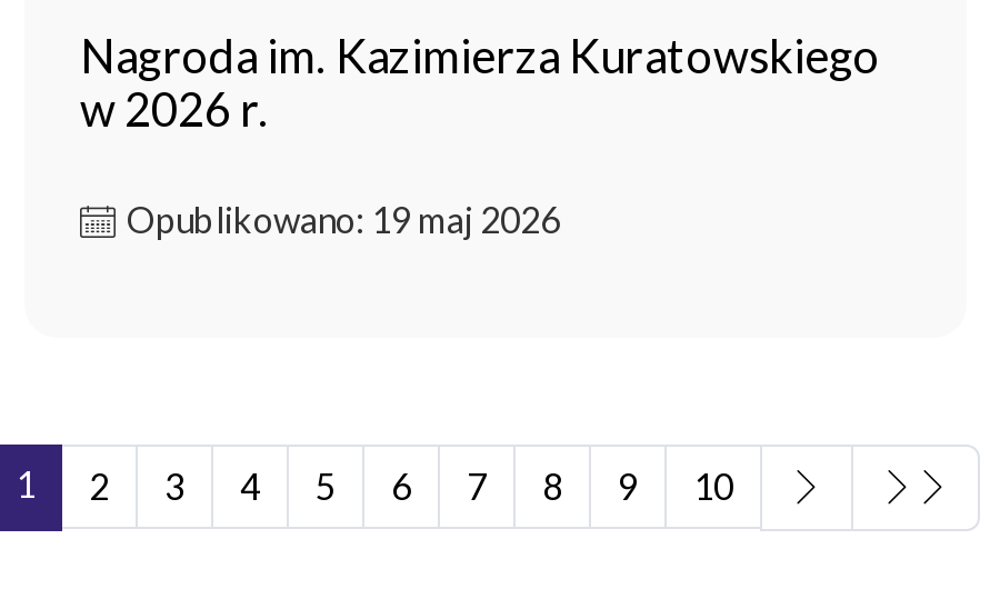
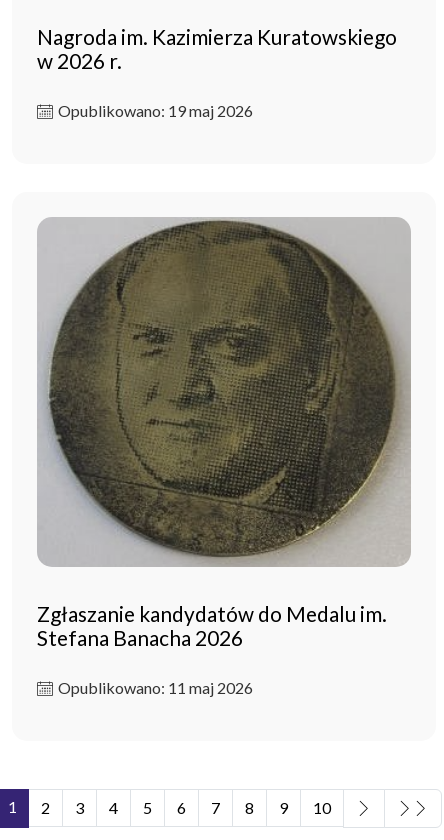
none -> [37,217,412,697] [image] | Zgłaszanie kandydatów do Medalu im. | Stefana Banacha 2026 | Opublikowano: 11 maj 2026

